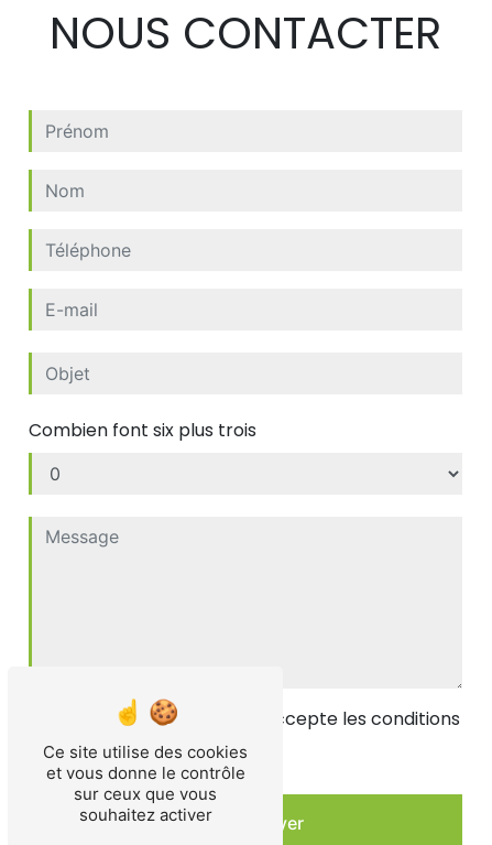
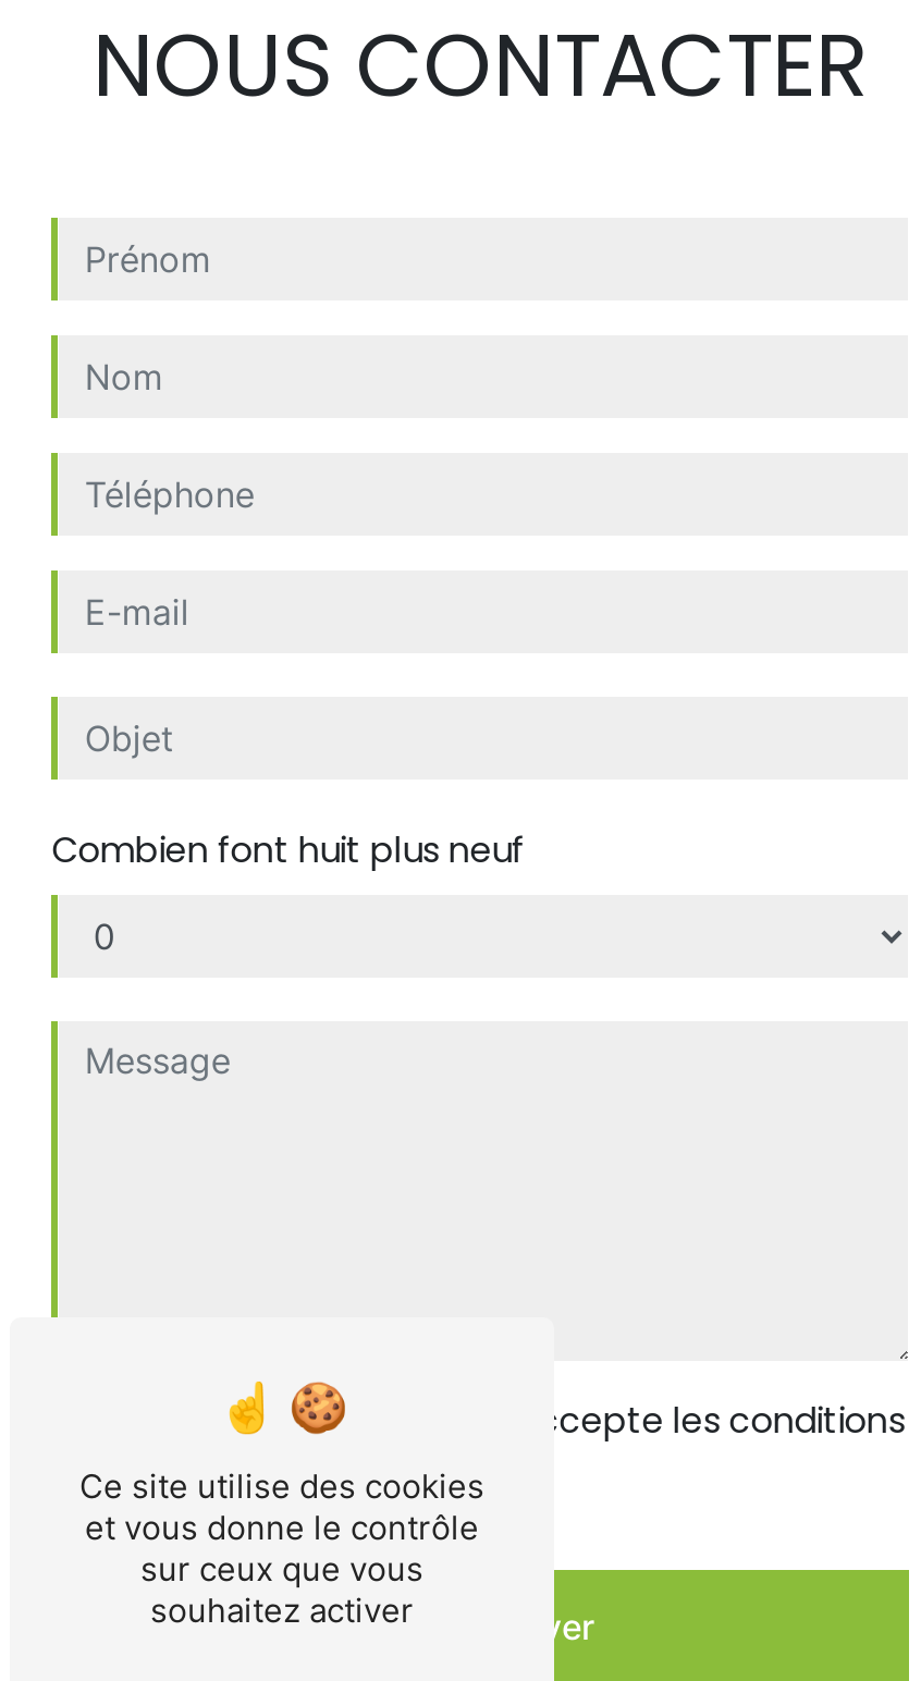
[29,417,257,443] Combien font six plus trois -> [52,825,525,875] Combien font huit plus neuf

